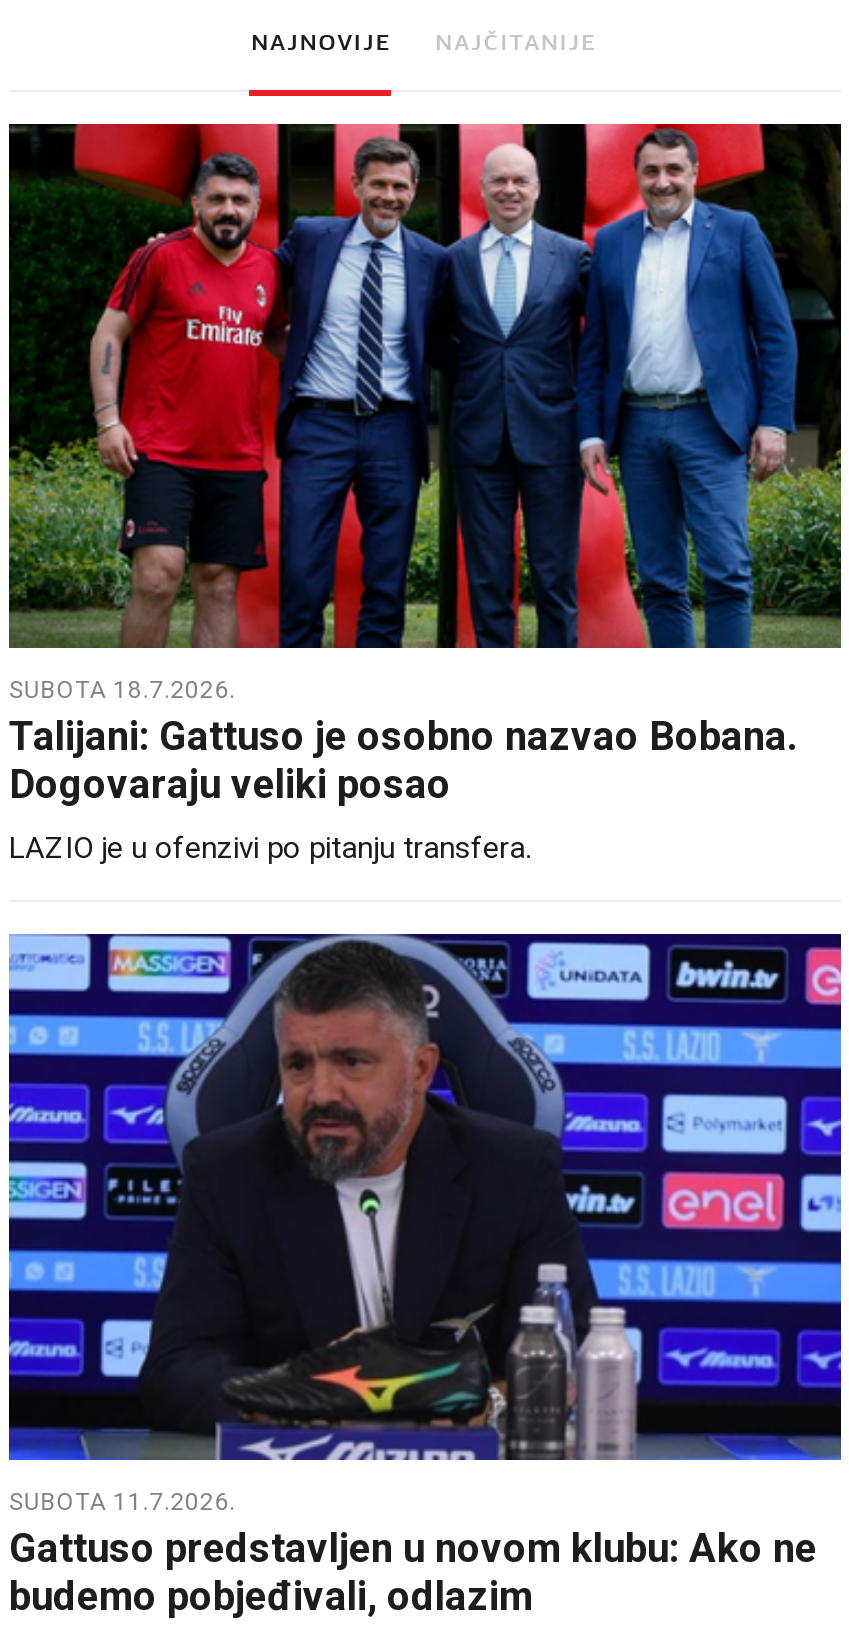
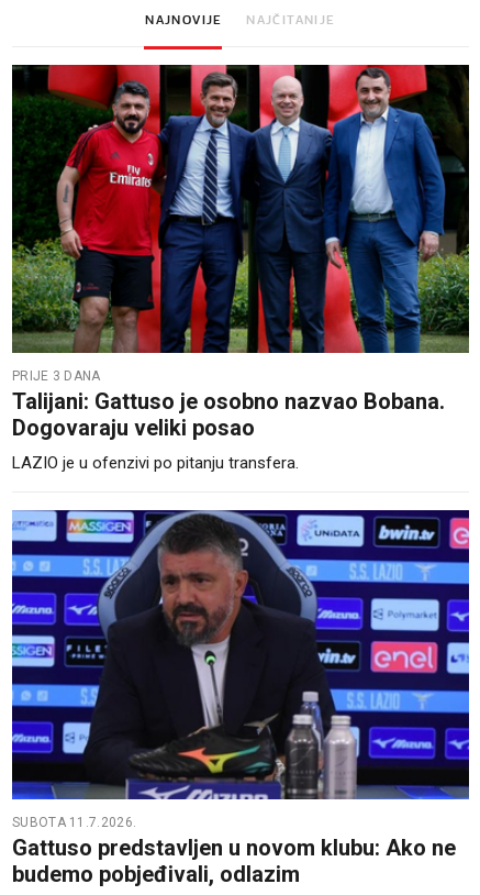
[9,677,236,705] SUBOTA 18.7.2026. -> [12,369,101,384] PRIJE 3 DANA

